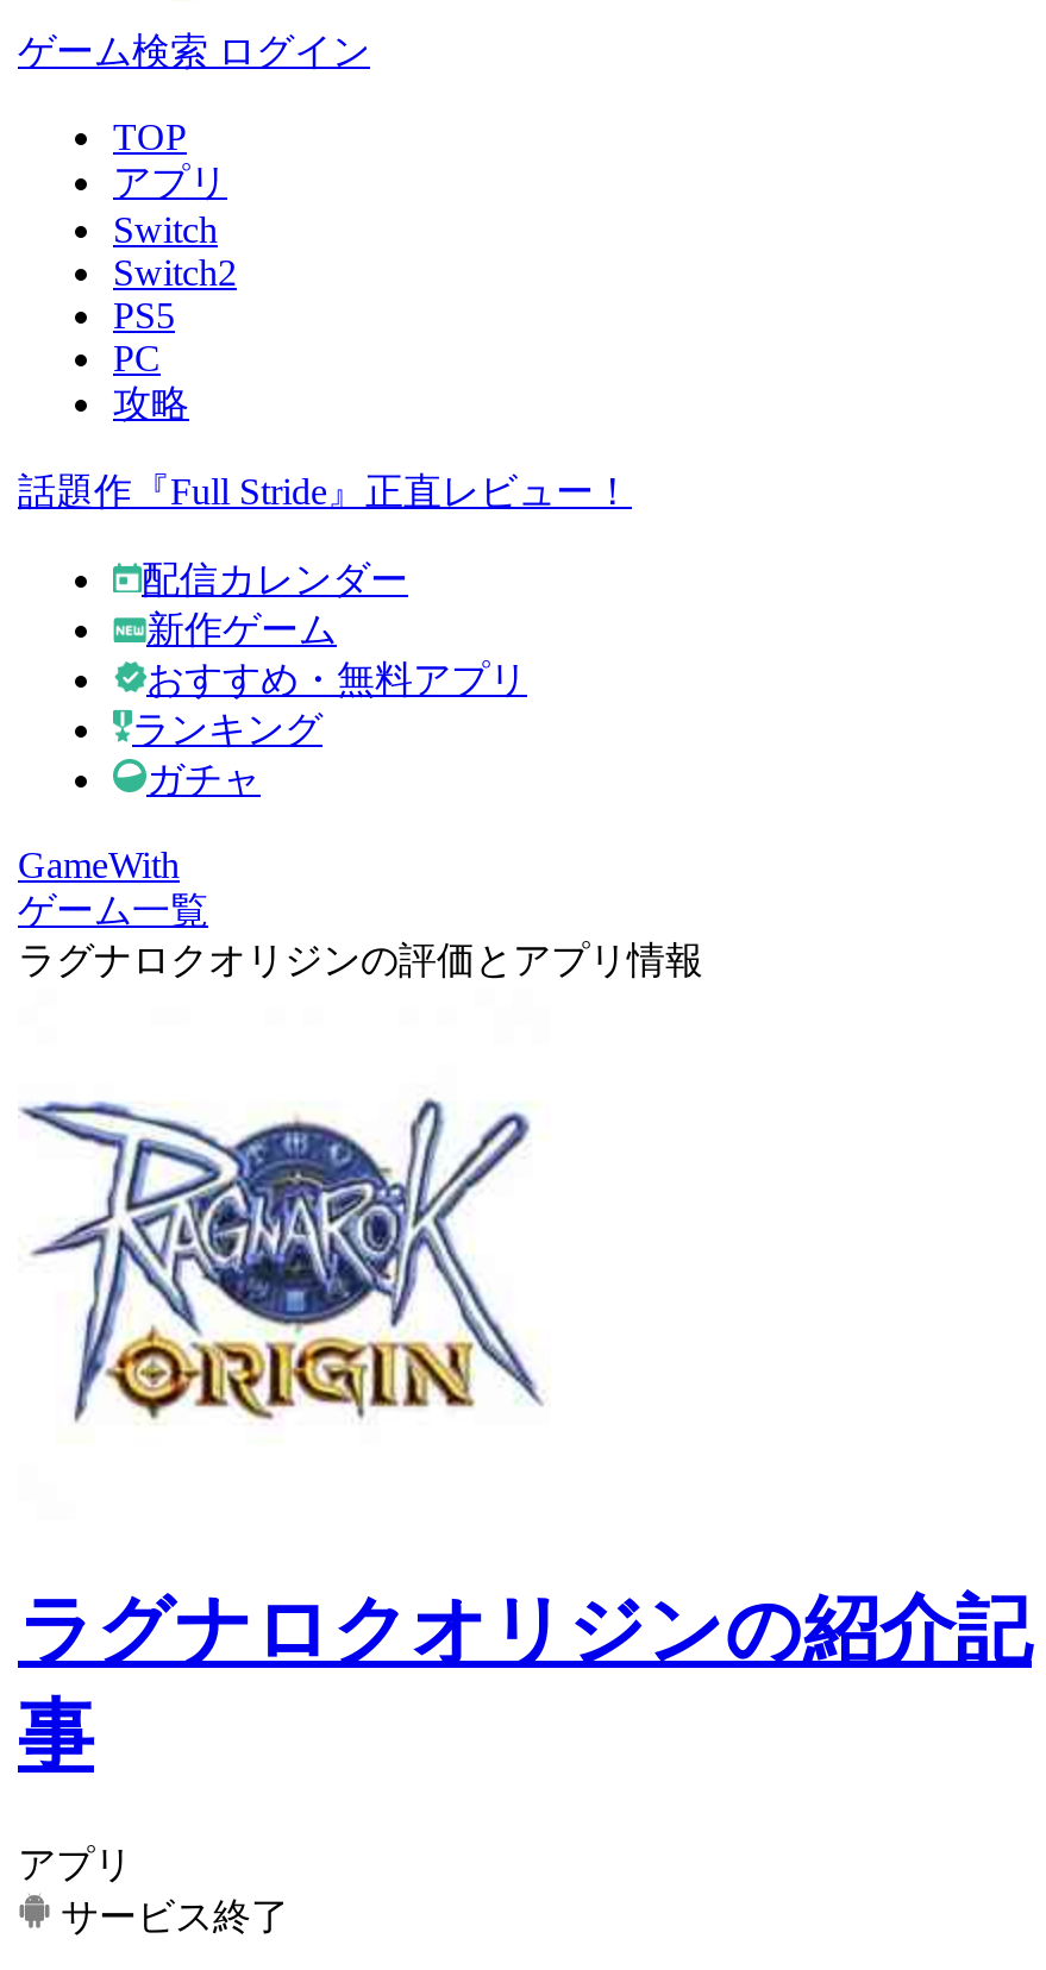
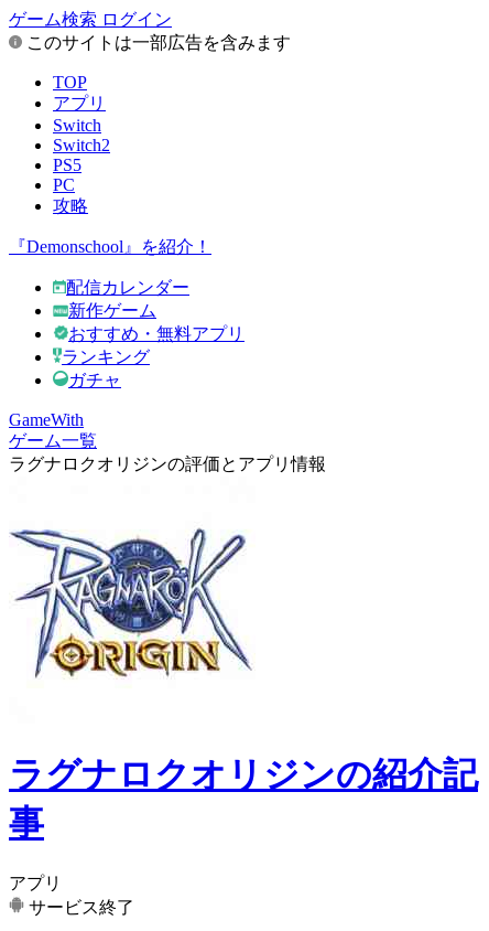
none -> [22,33,291,52] このサイトは一部広告を含みます
[18,471,632,512] 話題作『Full Stride』正直レビュー！ -> [9,237,211,256] 『Demonschool』を紹介！

